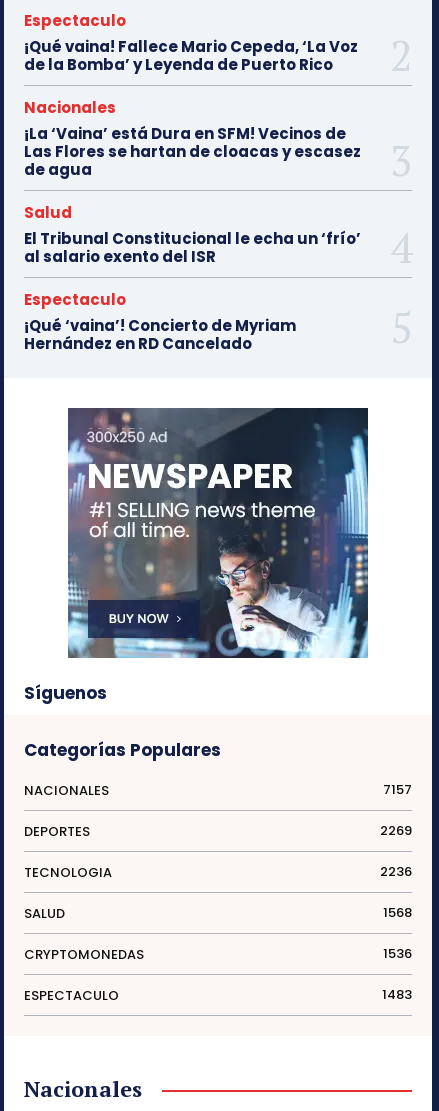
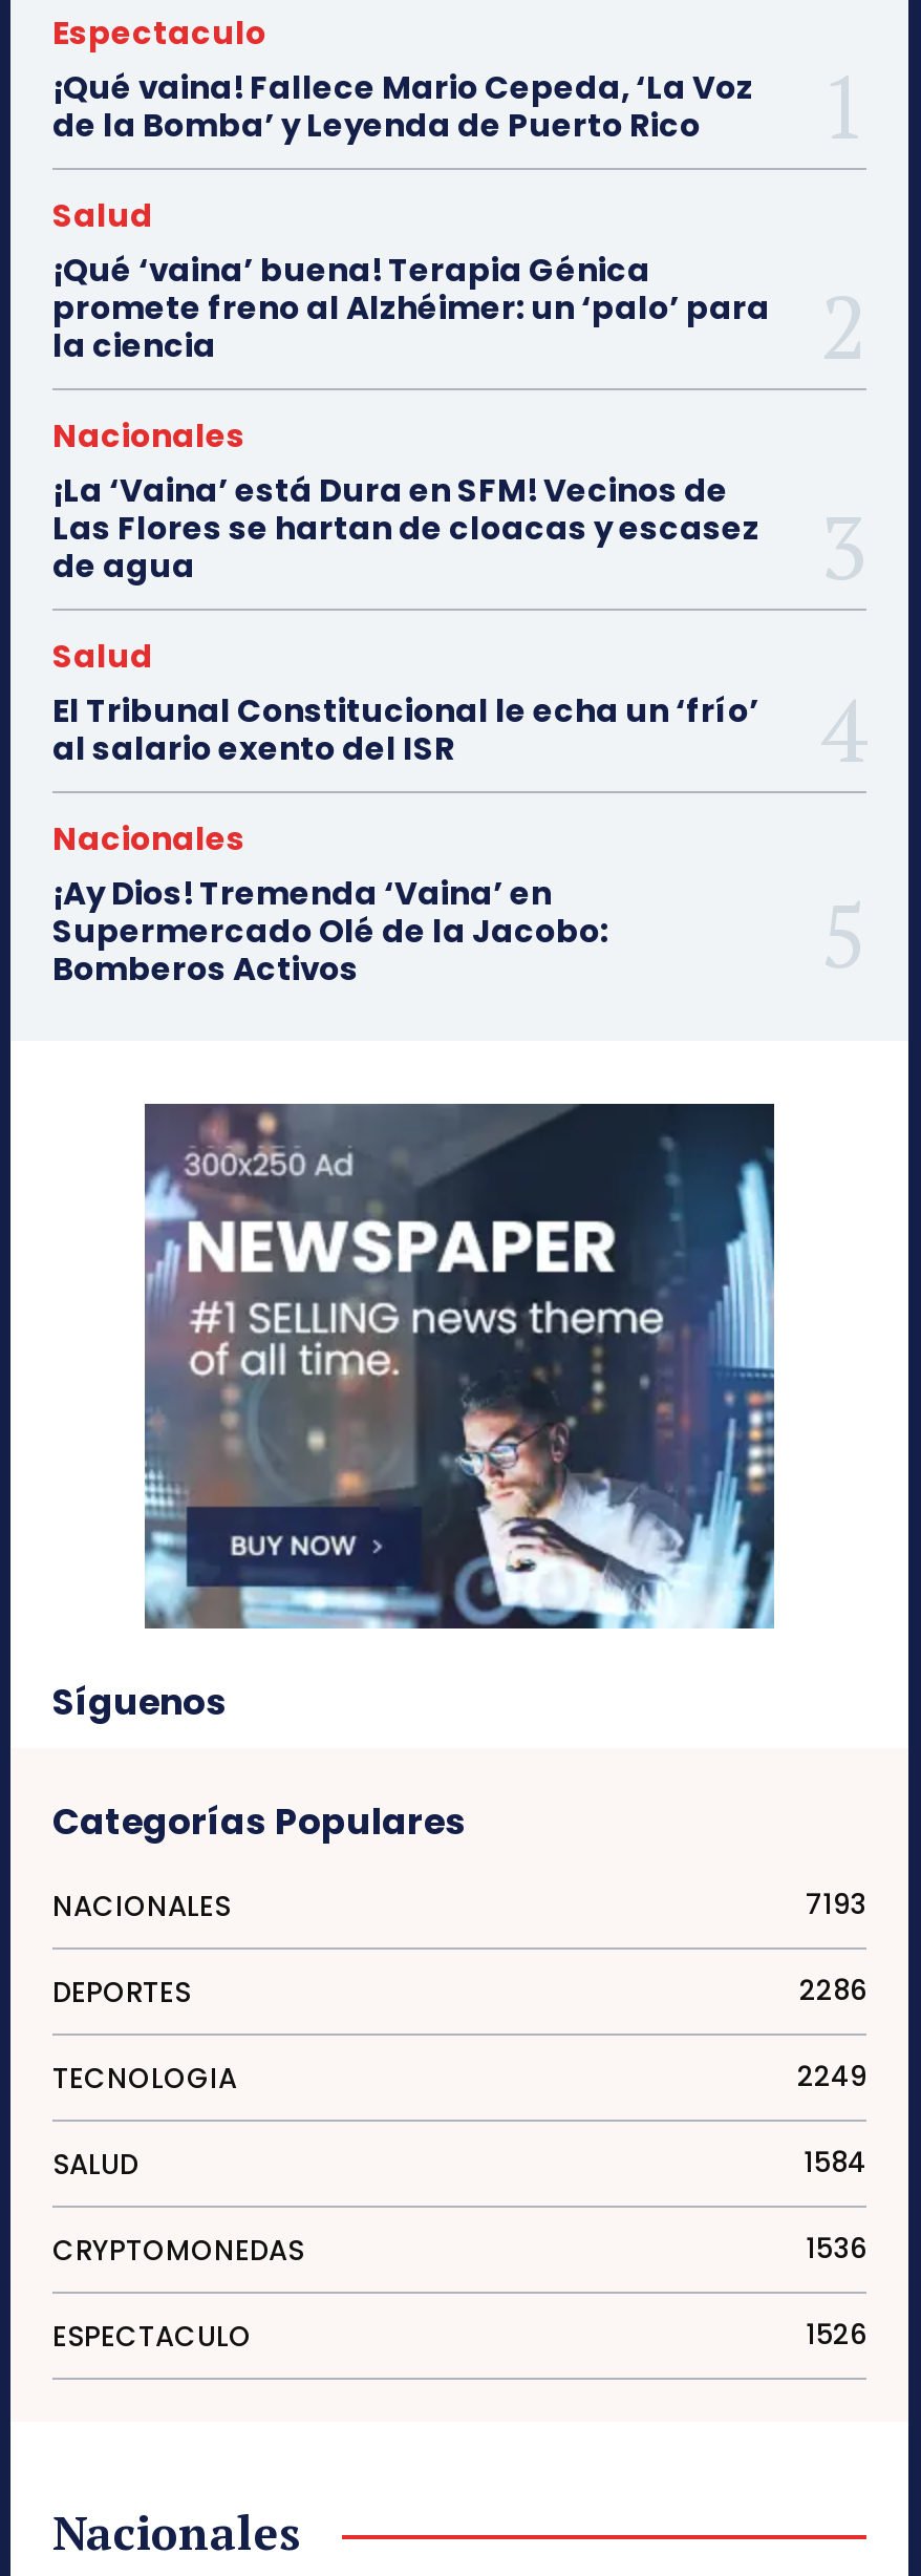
none -> [52,193,770,367] Salud | ¡Qué ‘vaina’ buena! Terapia Génica | promete freno al Alzhéimer: un ‘palo’ para | la ciencia
[24,289,296,354] Espectaculo | ¡Qué ‘vaina’! Concierto de Myriam | Hernández en RD Cancelado -> [52,816,608,990] Nacionales | ¡Ay Dios! Tremenda ‘Vaina’ en | Supermercado Olé de la Jacobo: | Bomberos Activos
[383,780,412,799] 7157 -> [806,1884,866,1924] 7193
[380,821,412,840] 2269 -> [799,1970,866,2010] 2286
[380,862,412,881] 2236 -> [797,2056,866,2096] 2249
[383,903,412,922] 1568 -> [804,2142,866,2182] 1584
[382,985,412,1004] 1483 -> [806,2315,866,2354] 1526

